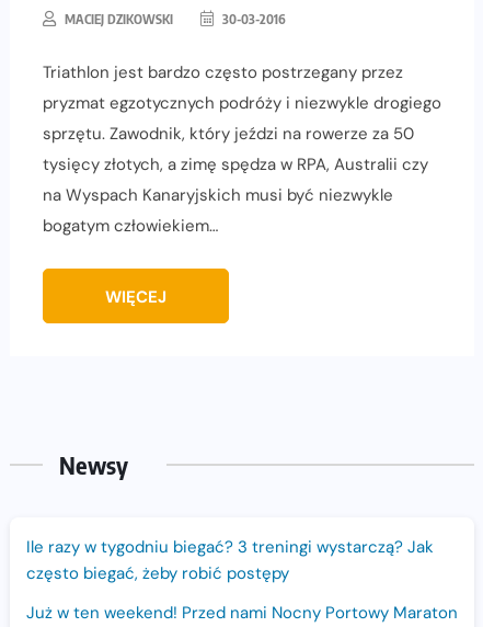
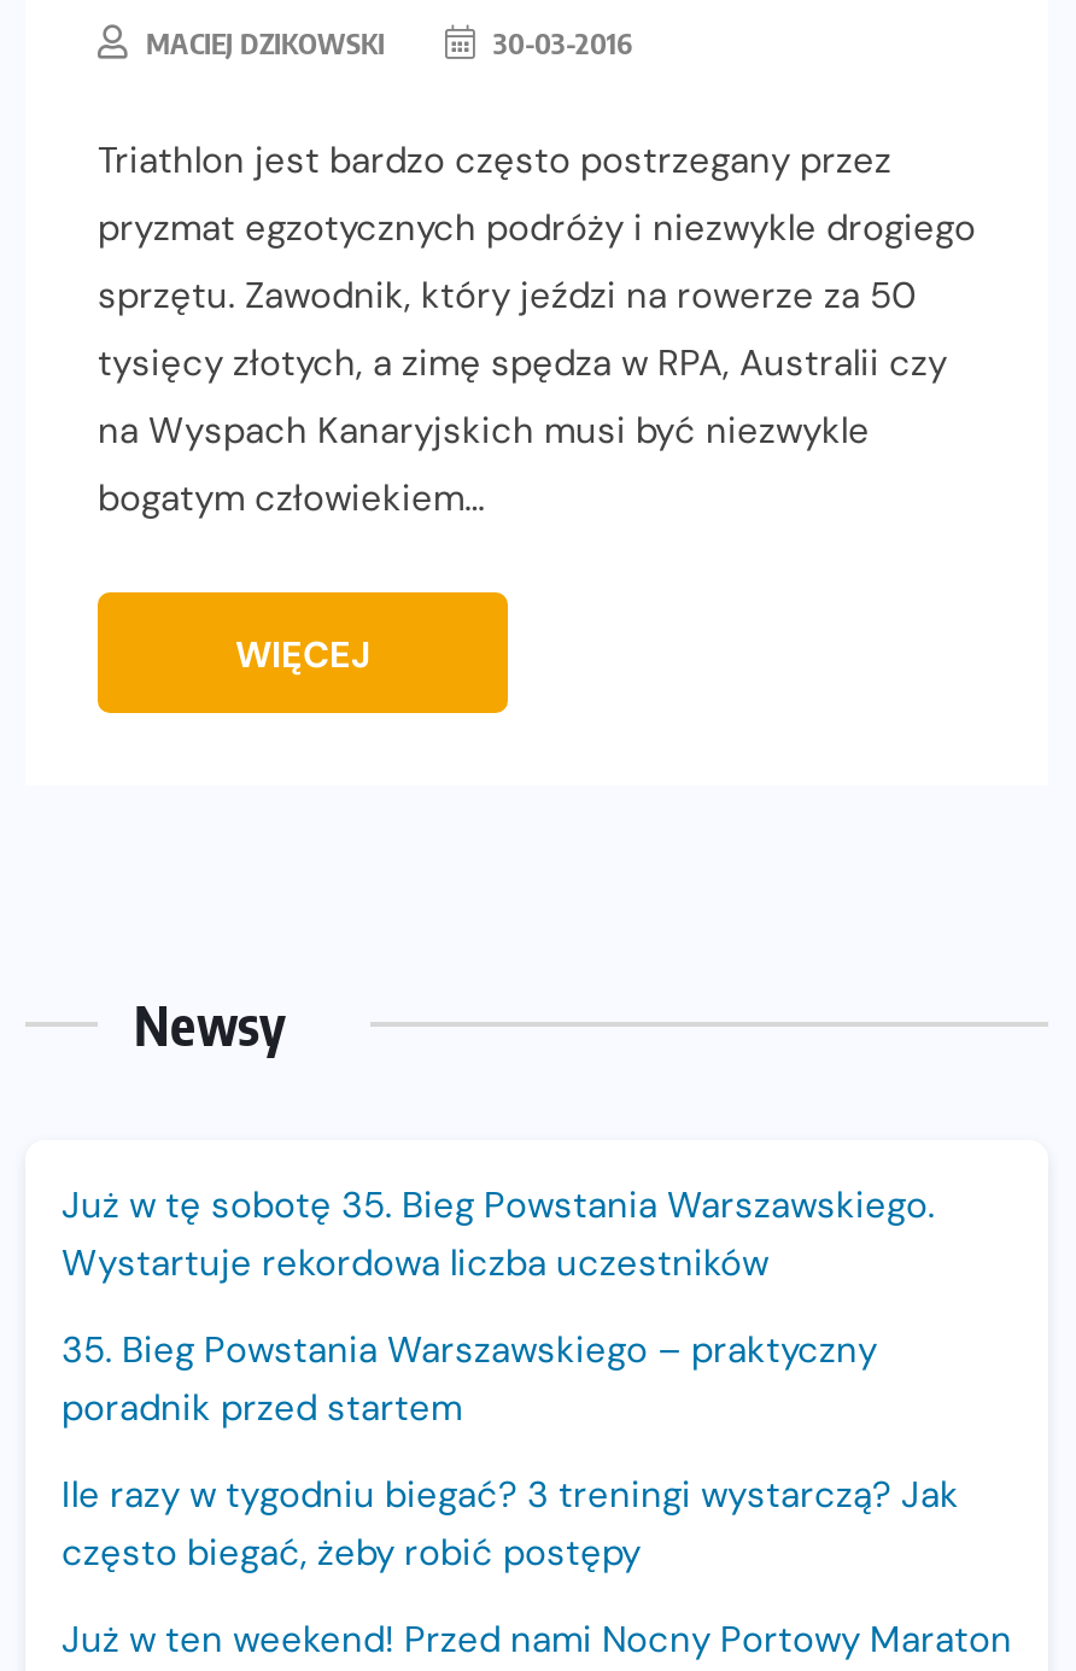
none -> [62,1180,935,1431] Już w tę sobotę 35. Bieg Powstania Warszawskiego. | Wystartuje rekordowa liczba uczestników | 35. Bieg Powstania Warszawskiego – praktyczny | poradnik przed startem

